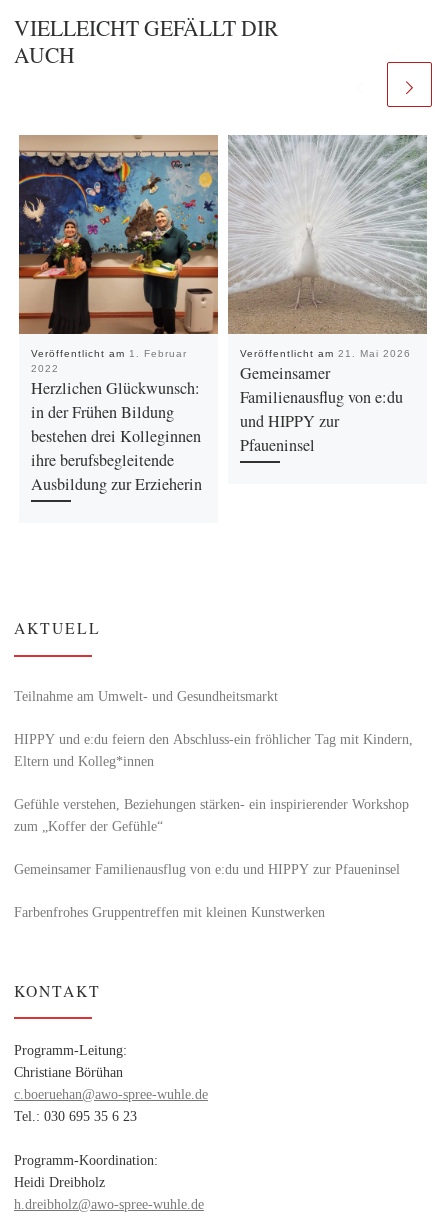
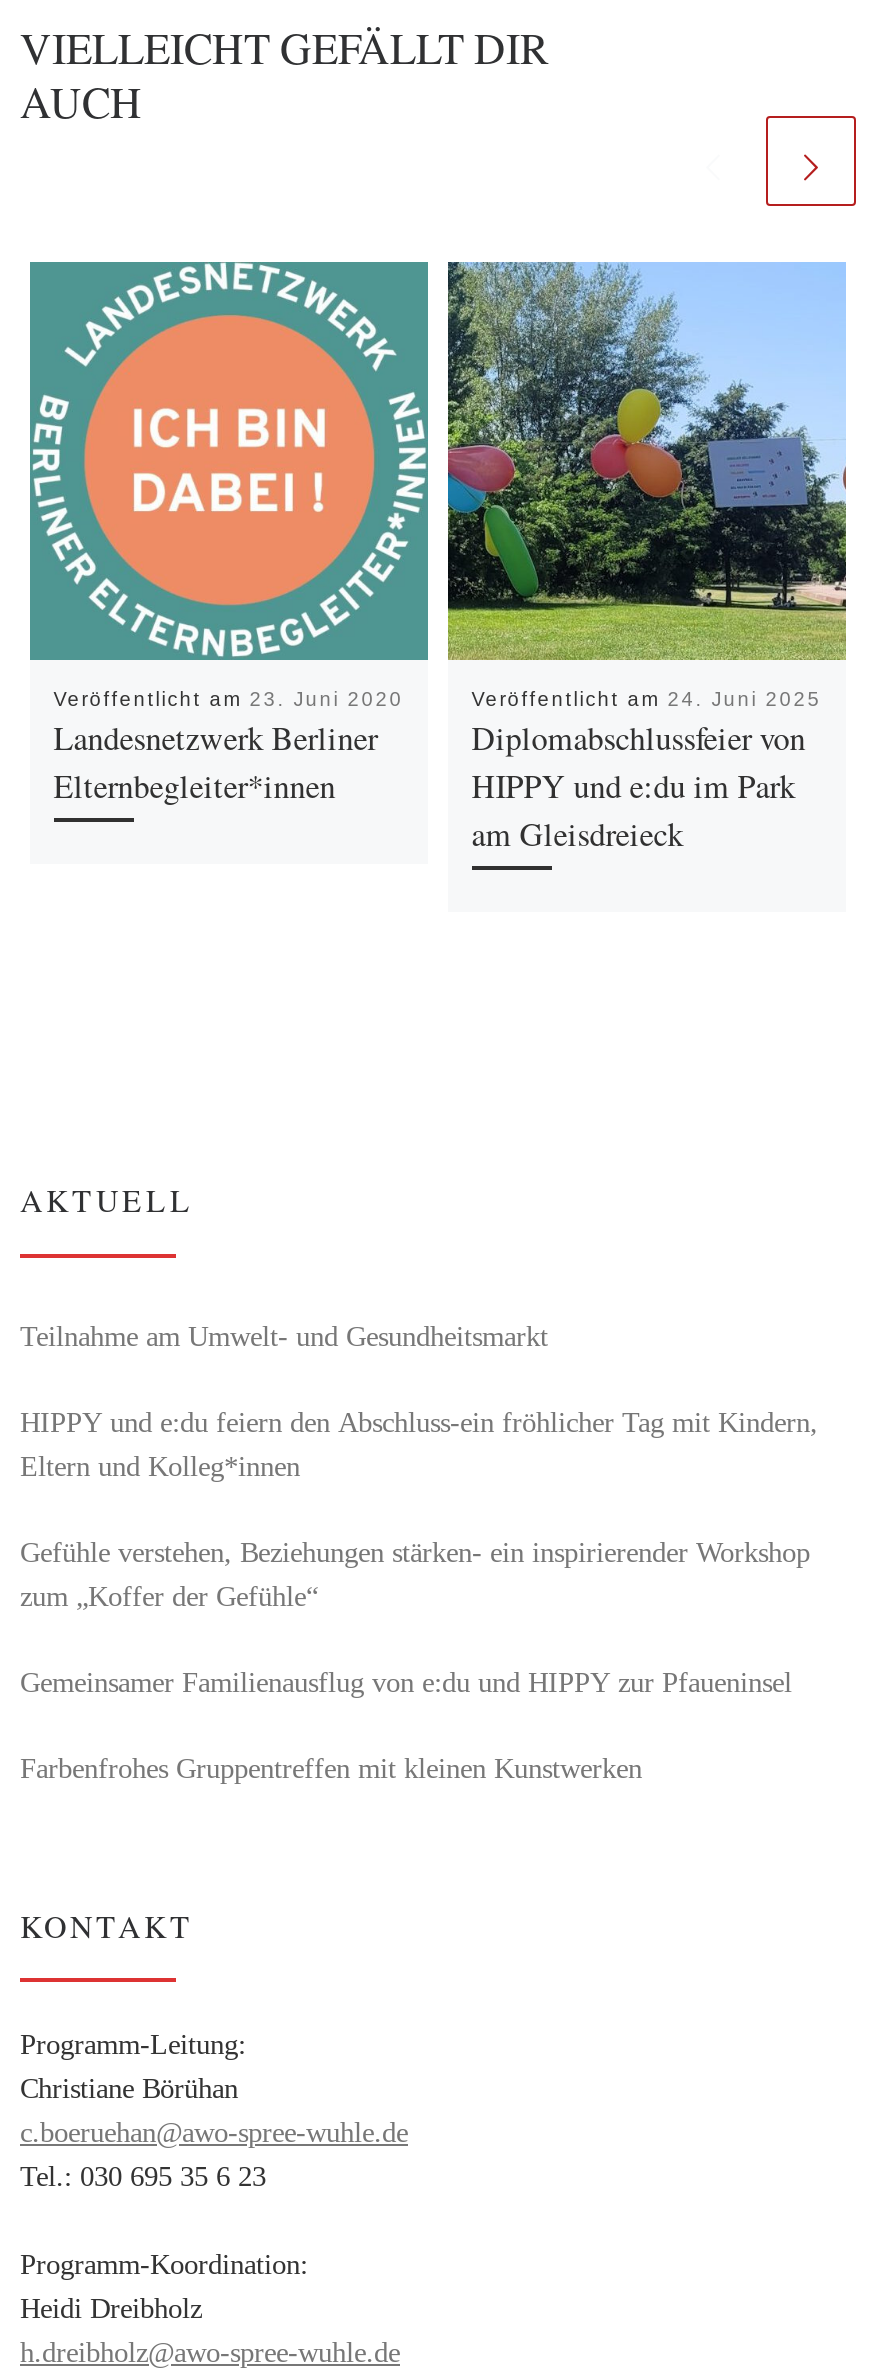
[18,134,219,495] [image] | Veröffentlicht am 1. Februar | 2022 | Herzlichen Glückwunsch: | in der Frühen Bildung | bestehen drei Kolleginnen | ihre berufsbegleitende | Ausbildung zur Erzieherin -> [28,260,430,808] [image] | Veröffentlicht am 23. Juni 2020 | Landesnetzwerk Berliner | Elternbegleiter*innen
[227,134,428,456] [image] | Veröffentlicht am 21. Mai 2026 | Gemeinsamer | Familienausflug von e:du | und HIPPY zur | Pfaueninsel -> [446,262,846,856] [image] | Veröffentlicht am 24. Juni 2025 | Diplomabschlussfeier von | HIPPY und e:du im Park | am Gleisdreieck

